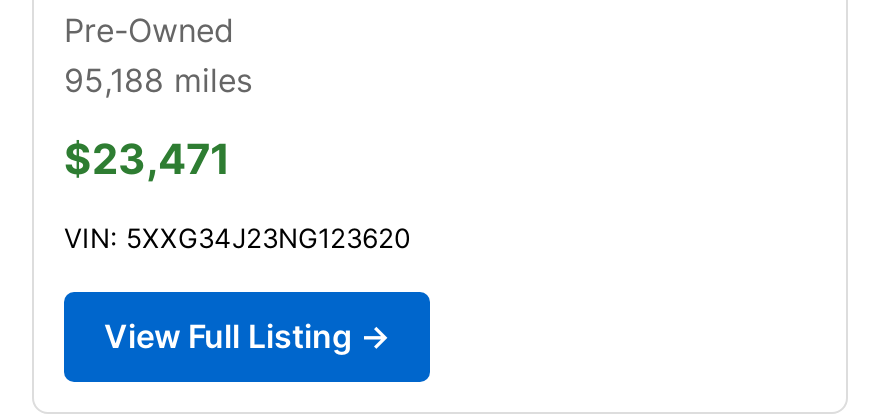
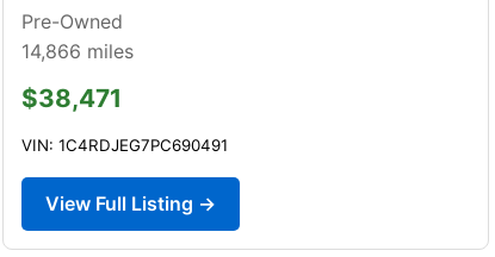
[64,60,252,100] 95,188 miles -> [21,39,134,63] 14,866 miles
[64,134,230,184] $23,471 -> [21,83,122,113] $38,471
[64,222,410,254] VIN: 5XXG34J23NG123620 -> [21,136,228,155] VIN: 1C4RDJEG7PC690491

